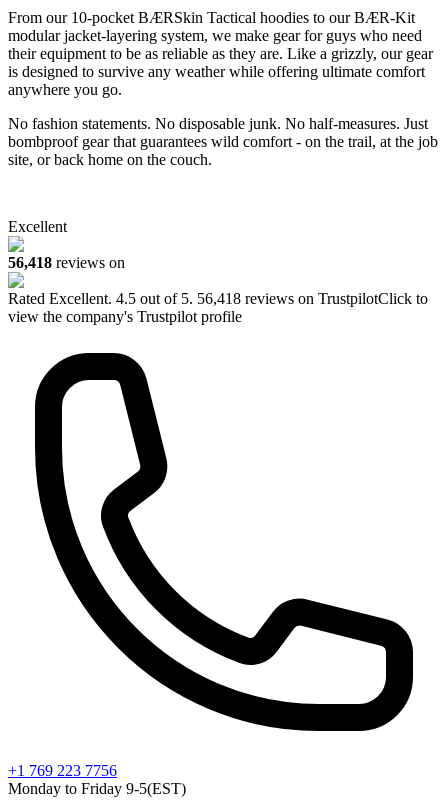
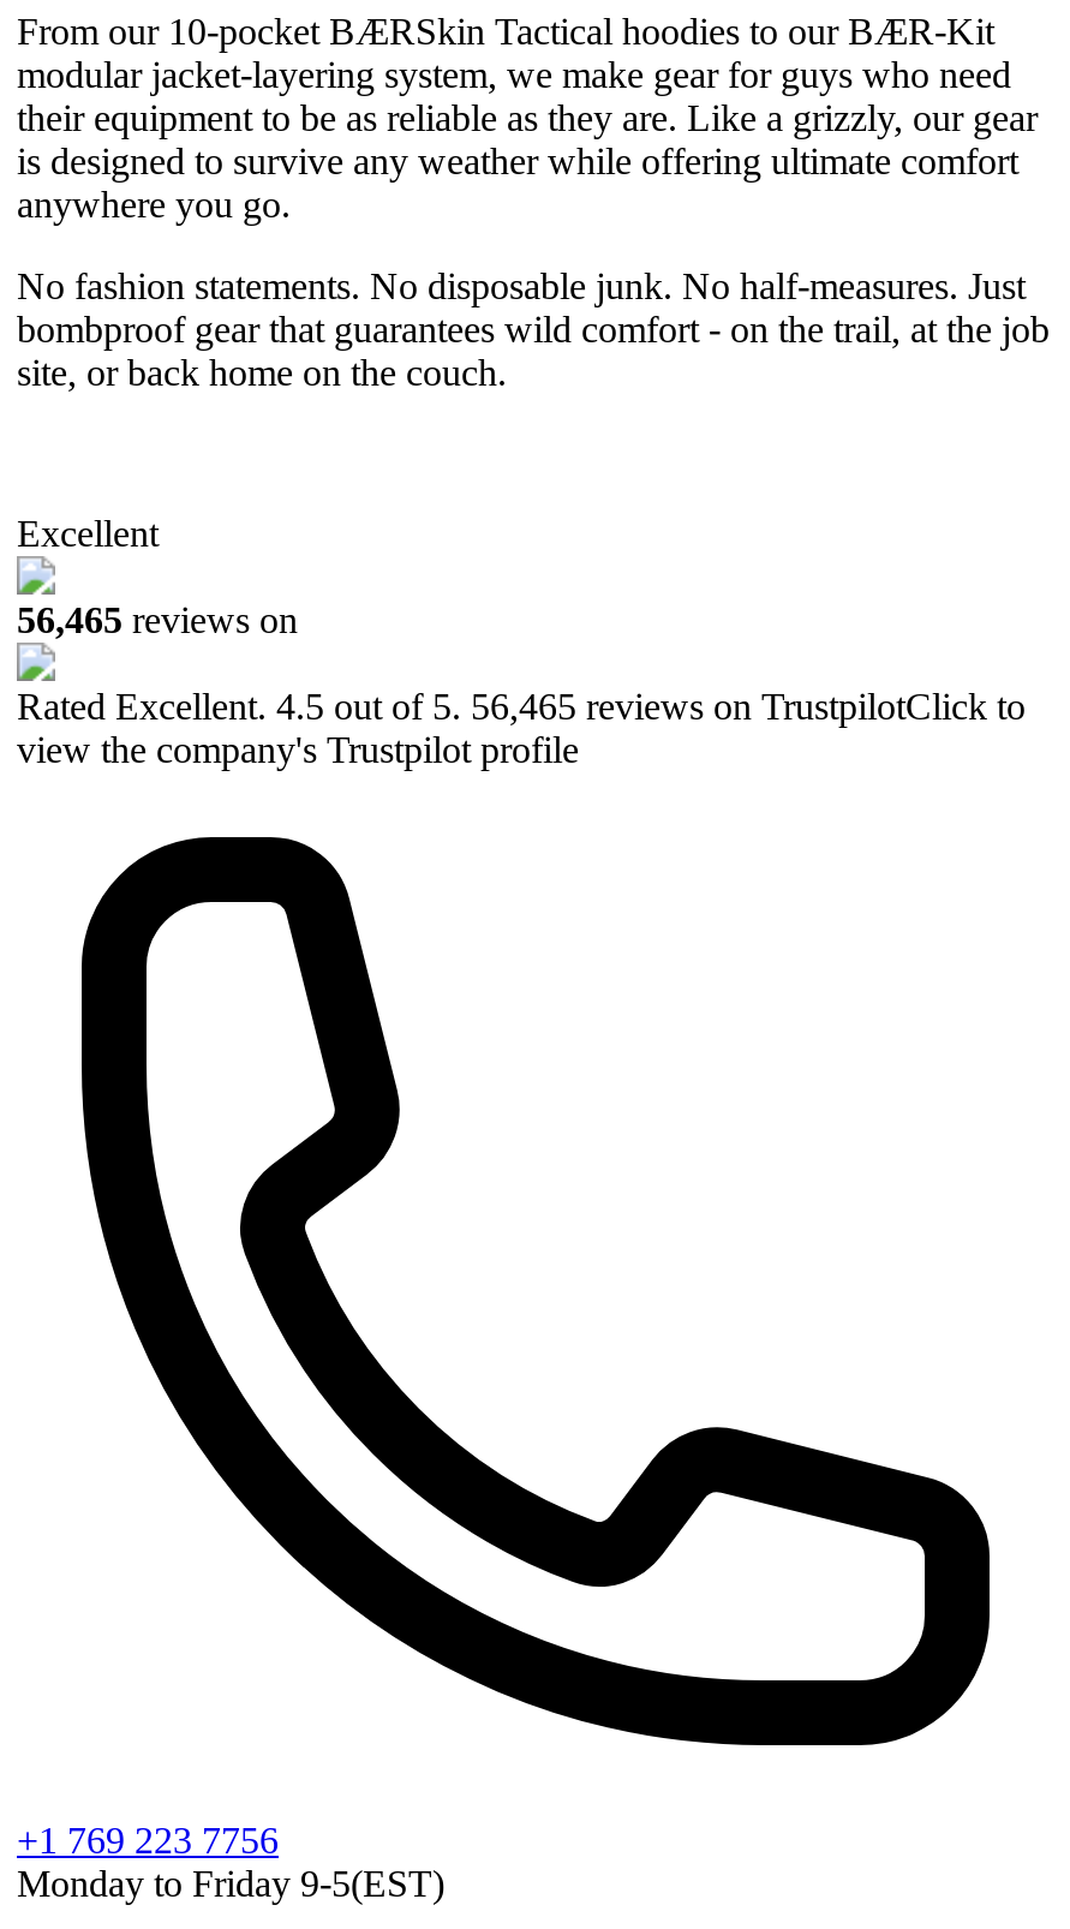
[8,254,125,271] 56,418 reviews on -> [17,599,298,640] 56,465 reviews on
[8,290,428,307] Rated Excellent. 4.5 out of 5. 56,418 reviews on TrustpilotClick to -> [17,686,1026,727] Rated Excellent. 4.5 out of 5. 56,465 reviews on TrustpilotClick to

